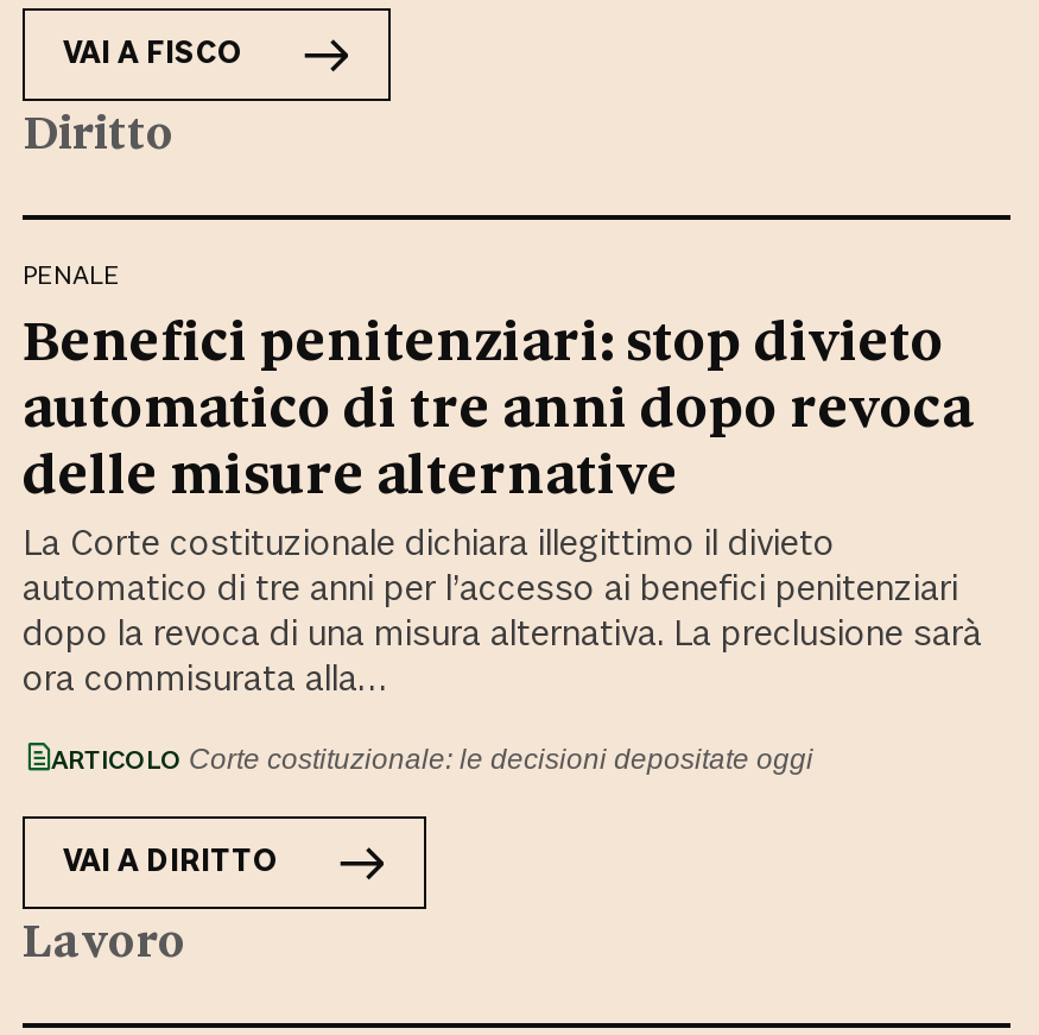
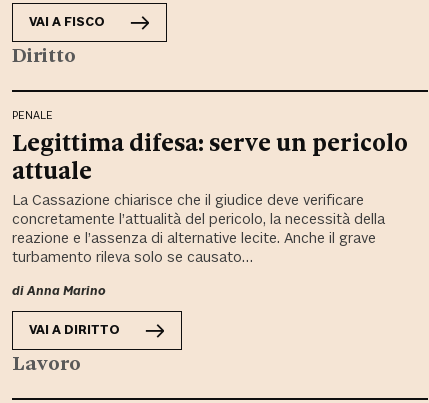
[23,296,982,703] Benefici penitenziari: stop divieto | automatico di tre anni dopo revoca | delle misure alternative | La Corte costituzionale dichiara illegittimo il divieto | automatico di tre anni per l’accesso ai benefici penitenziari | dopo la revoca di una misura alternativa. La preclusione sarà | ora commisurata alla… -> [12,124,408,267] Legittima difesa: serve un pericolo | attuale | La Cassazione chiarisce che il giudice deve verificare | concretamente l’attualità del pericolo, la necessità della | reazione e l’assenza di alternative lecite. Anche il grave | turbamento rileva solo se causato…
[51,743,813,779] ARTICOLO Corte costituzionale: le decisioni depositate oggi -> [12,283,106,299] di Anna Marino

